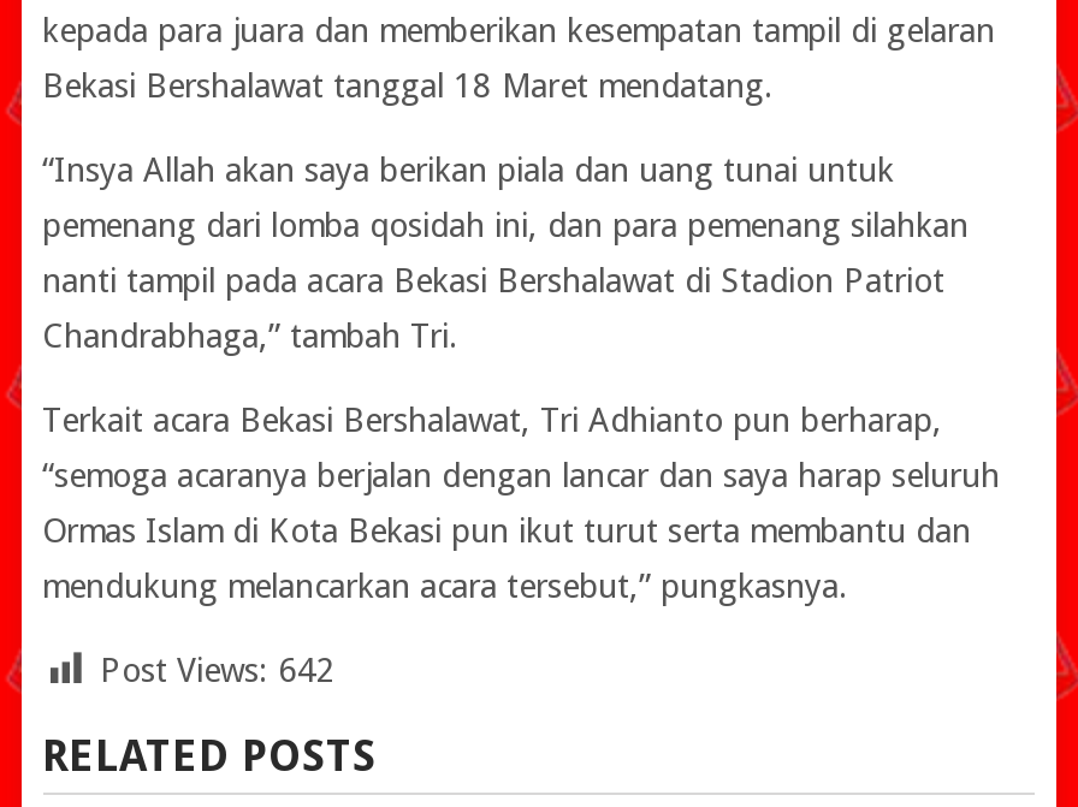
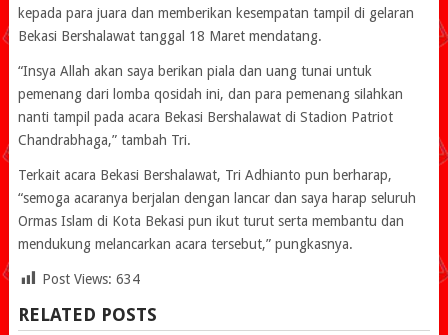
[100,651,336,689] Post Views: 642 -> [41,270,139,286] Post Views: 634

